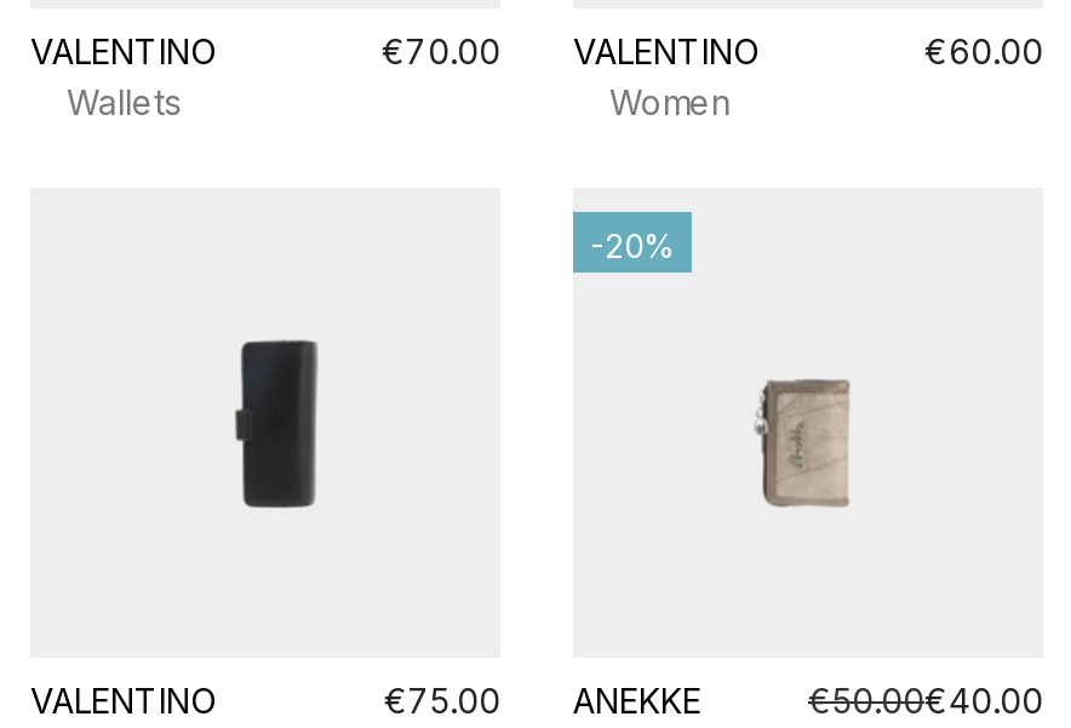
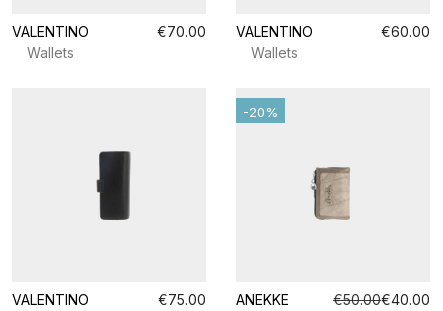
[609,81,731,122] Women -> [251,44,298,61] Wallets

